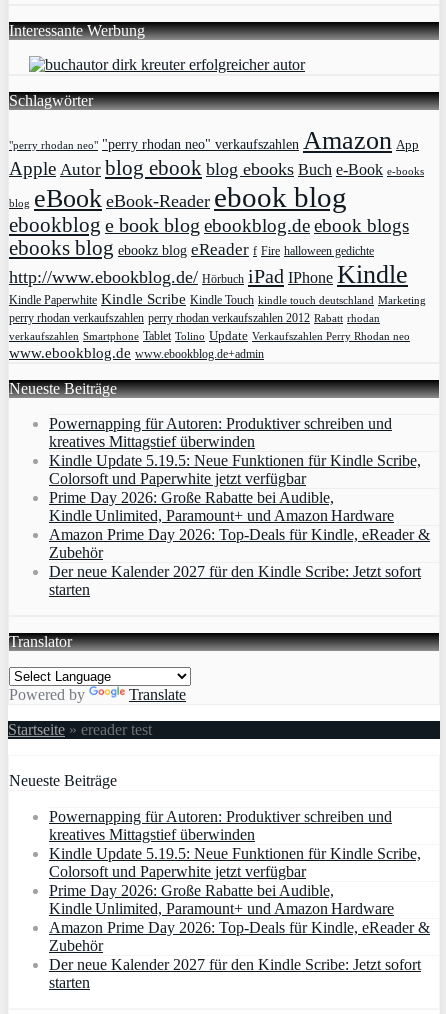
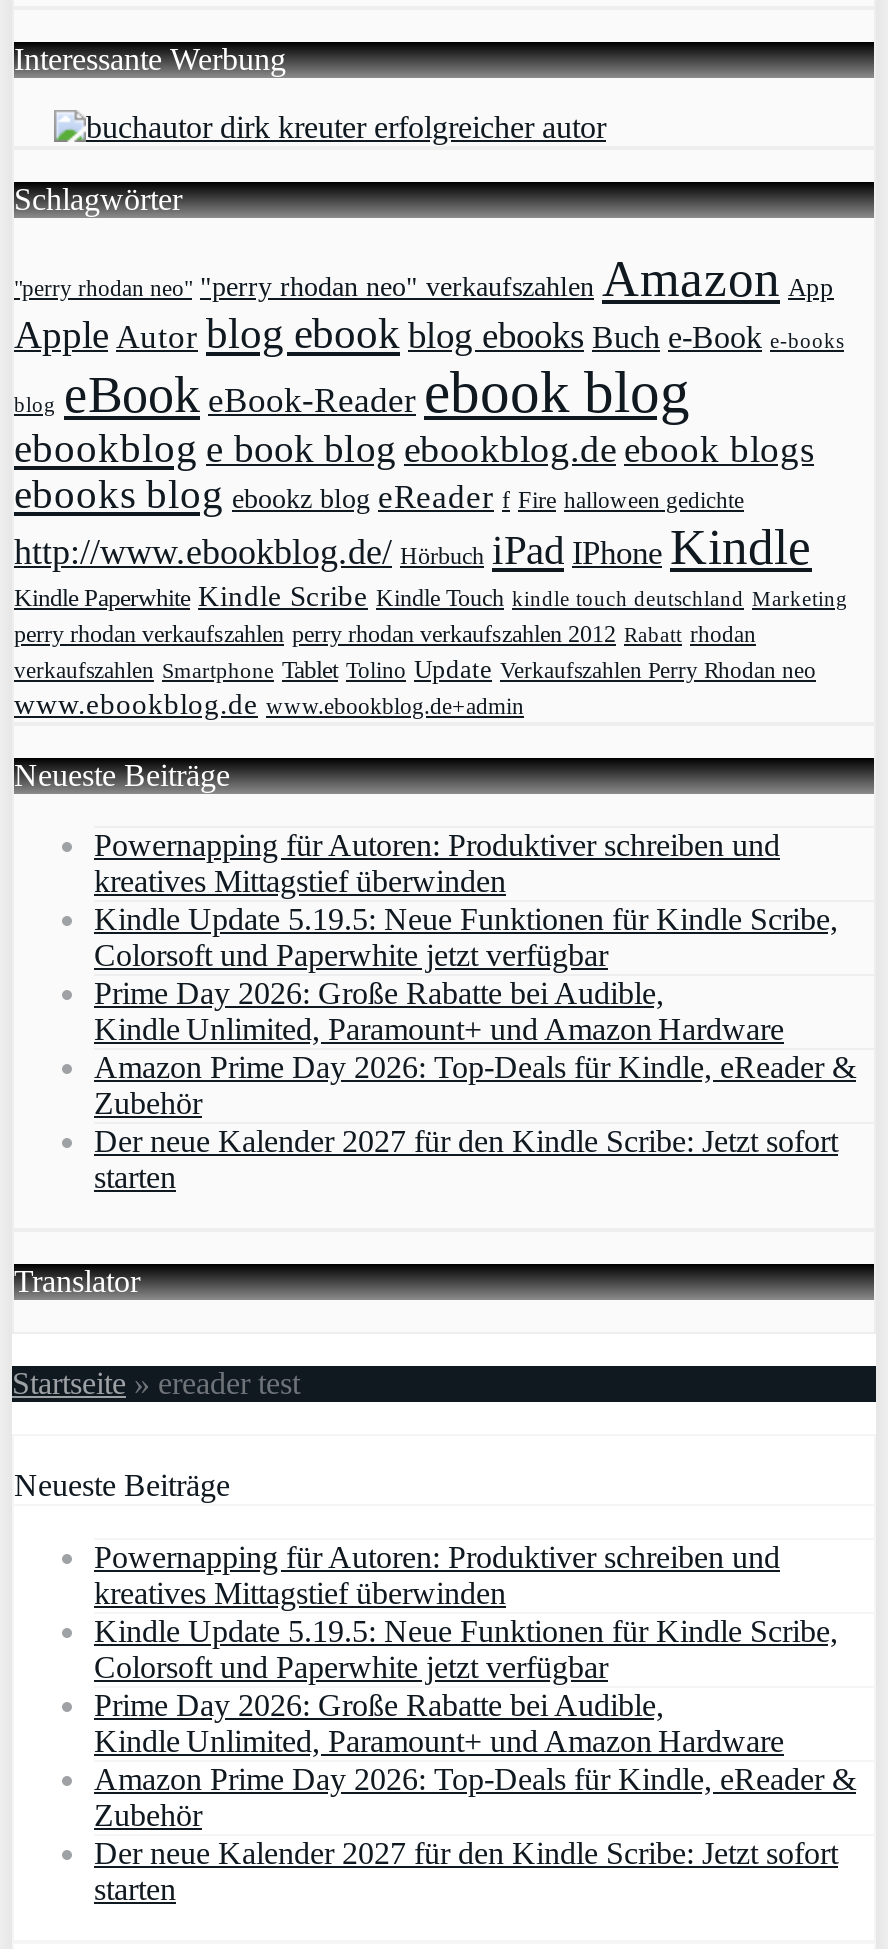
[9,686,186,703] Powered by | Translate -> none

